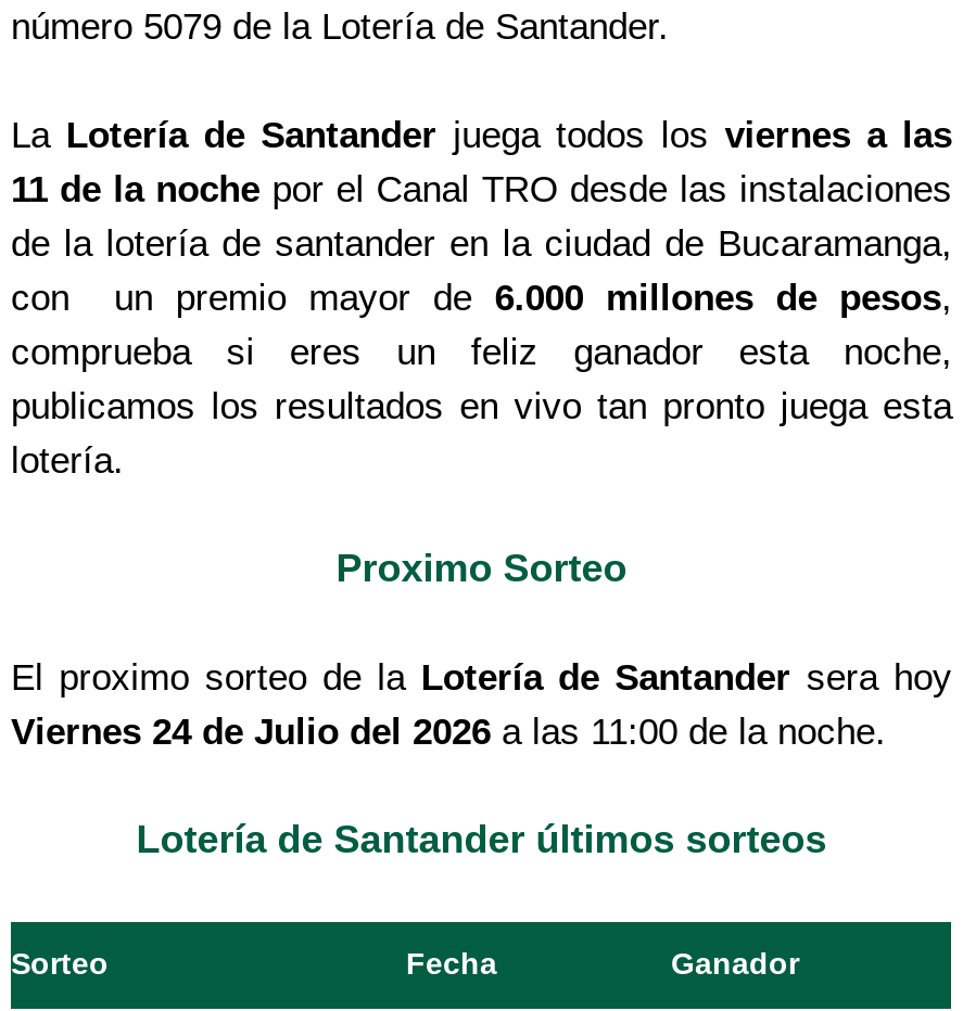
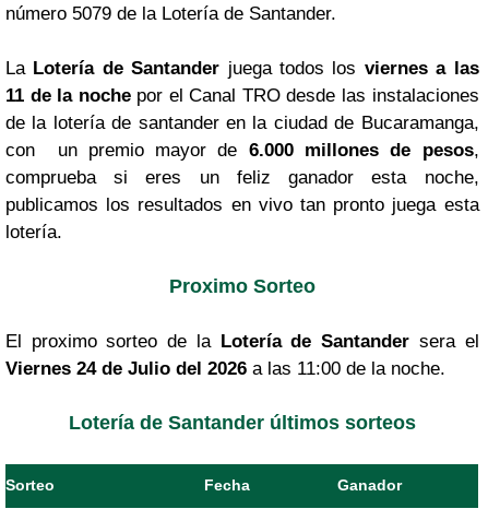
[11,657,952,699] El proximo sorteo de la Lotería de Santander sera hoy -> [5,331,479,352] El proximo sorteo de la Lotería de Santander sera el

